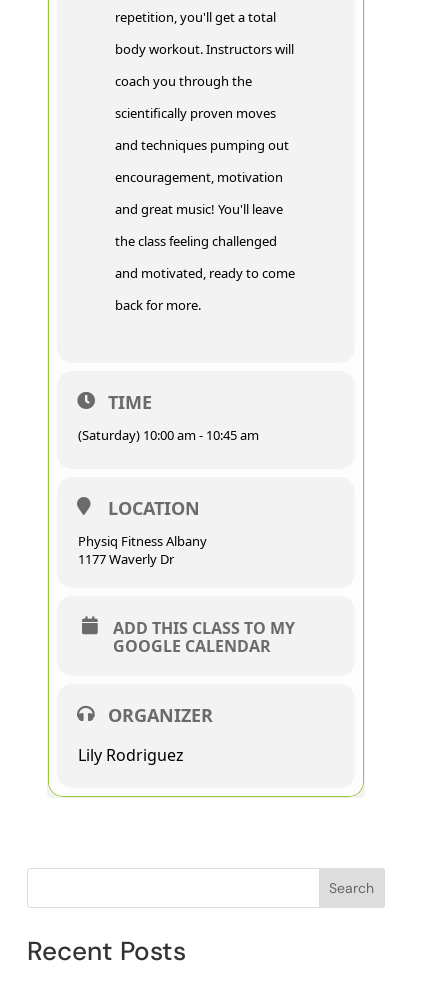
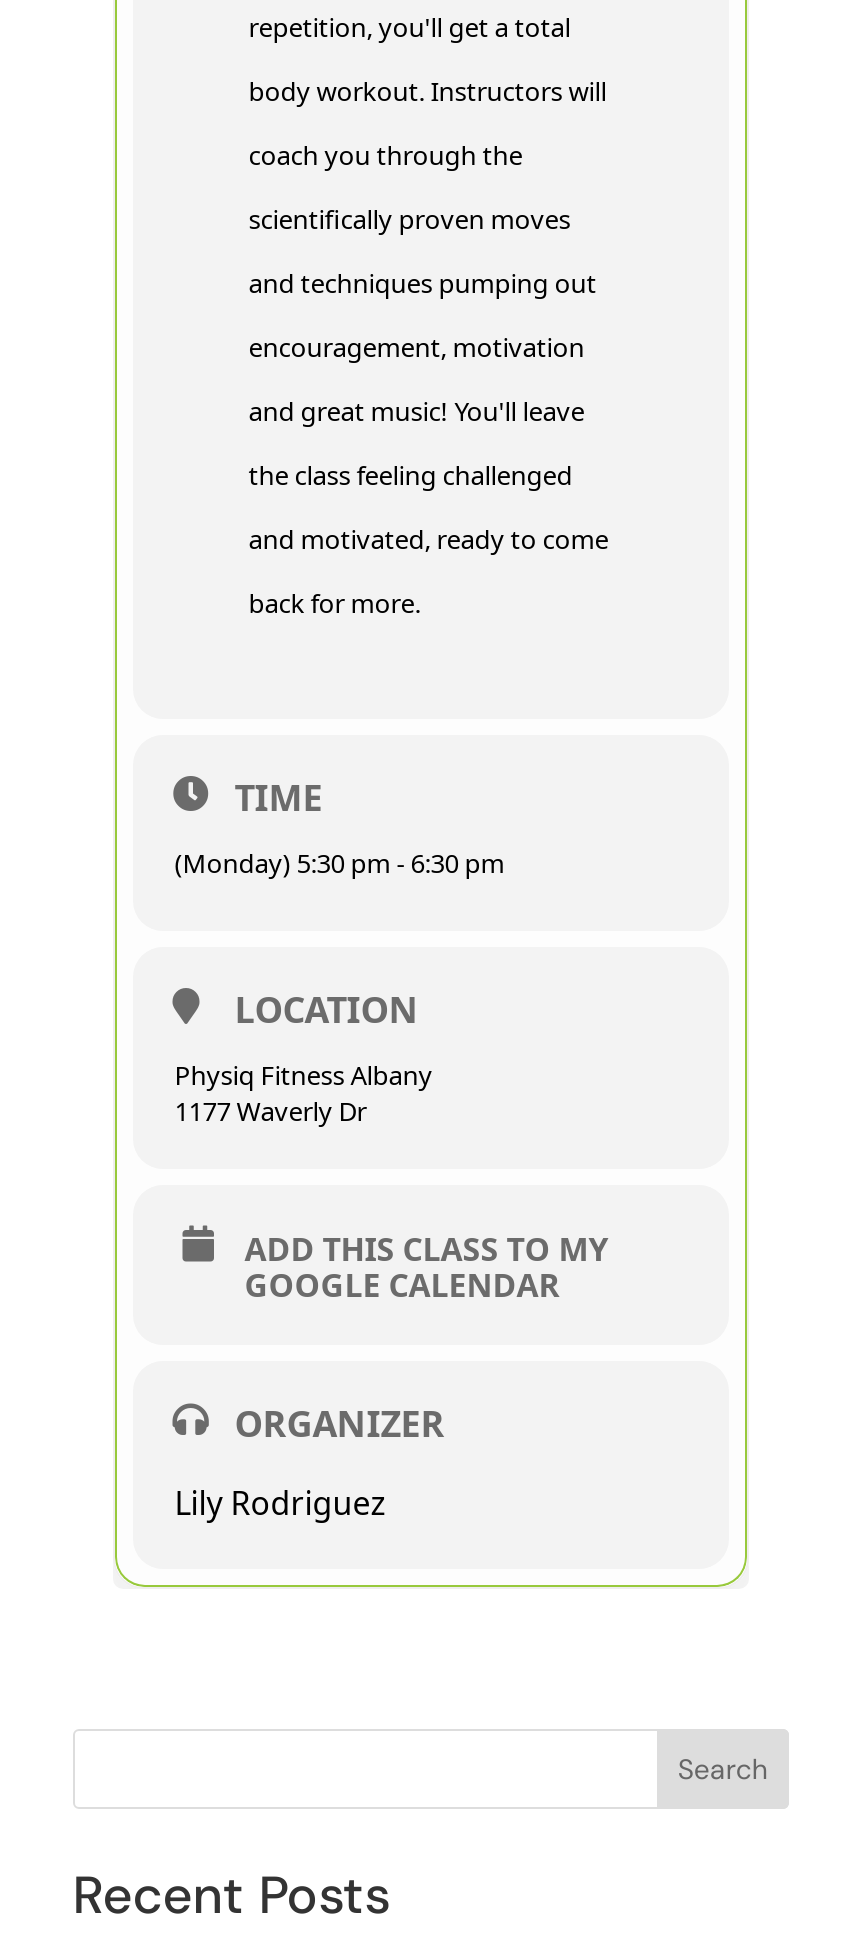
[78,426,259,444] (Saturday) 10:00 am - 10:45 am -> [175,846,505,882] (Monday) 5:30 pm - 6:30 pm

